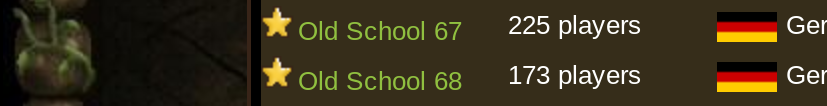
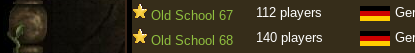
[298,10,642,46] Old School 67 225 players -> [150,5,321,23] Old School 67 112 players
[298,60,642,96] Old School 68 173 players -> [150,30,322,48] Old School 68 140 players

